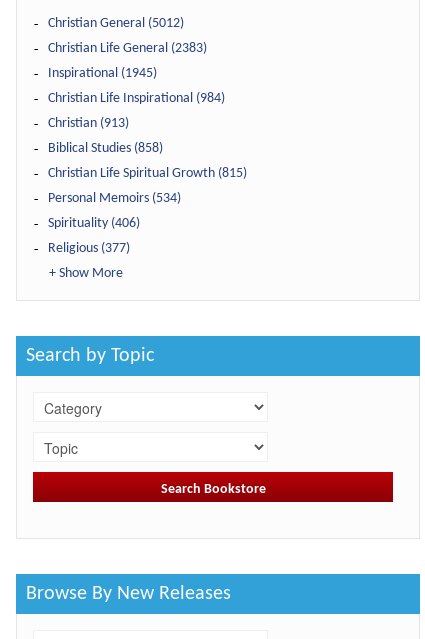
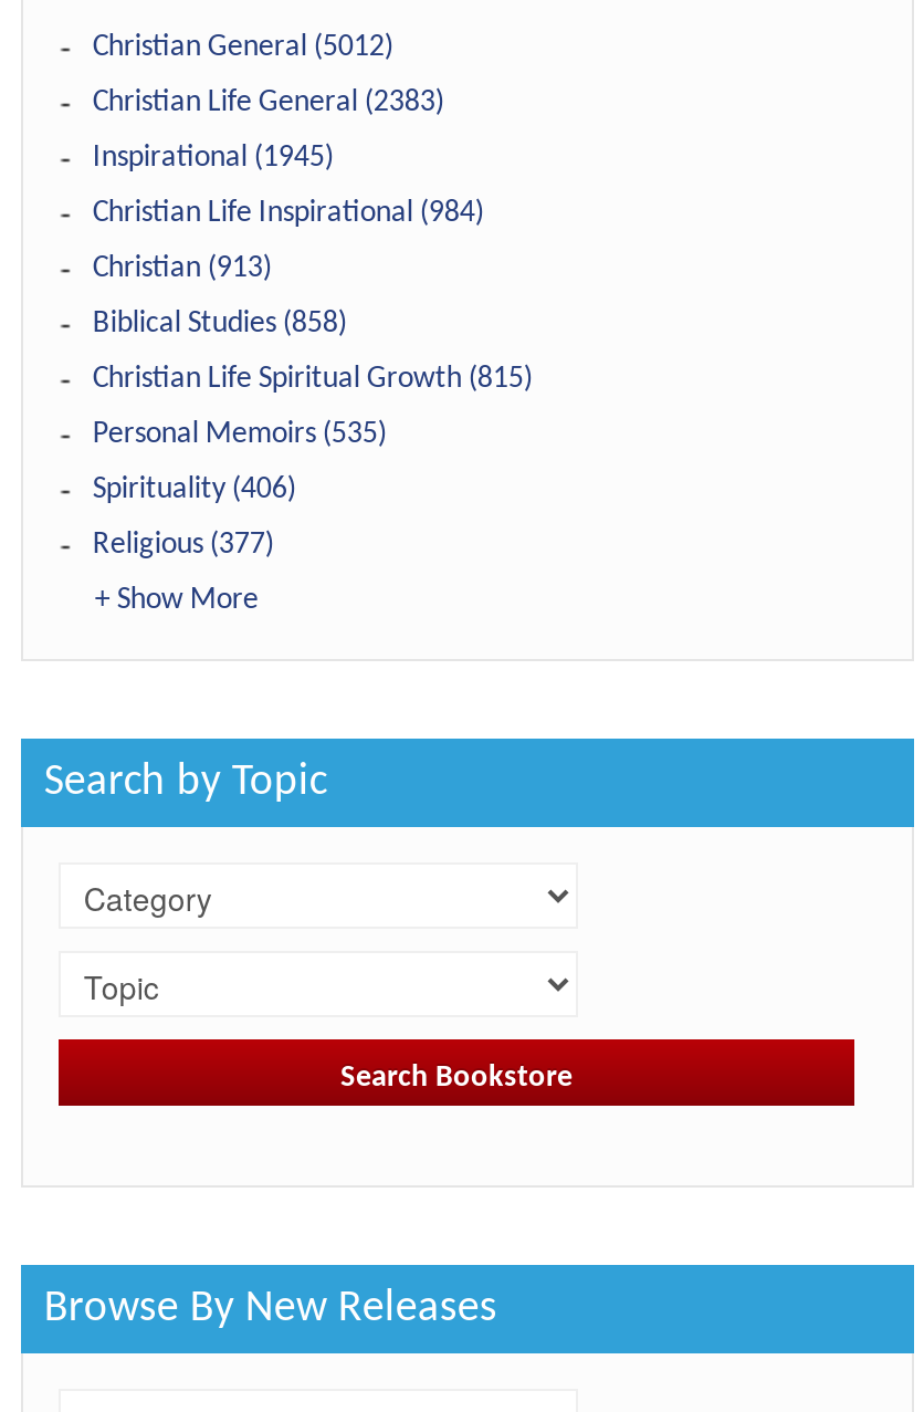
[48,191,181,206] Personal Memoirs (534) -> [93,418,387,452] Personal Memoirs (535)

